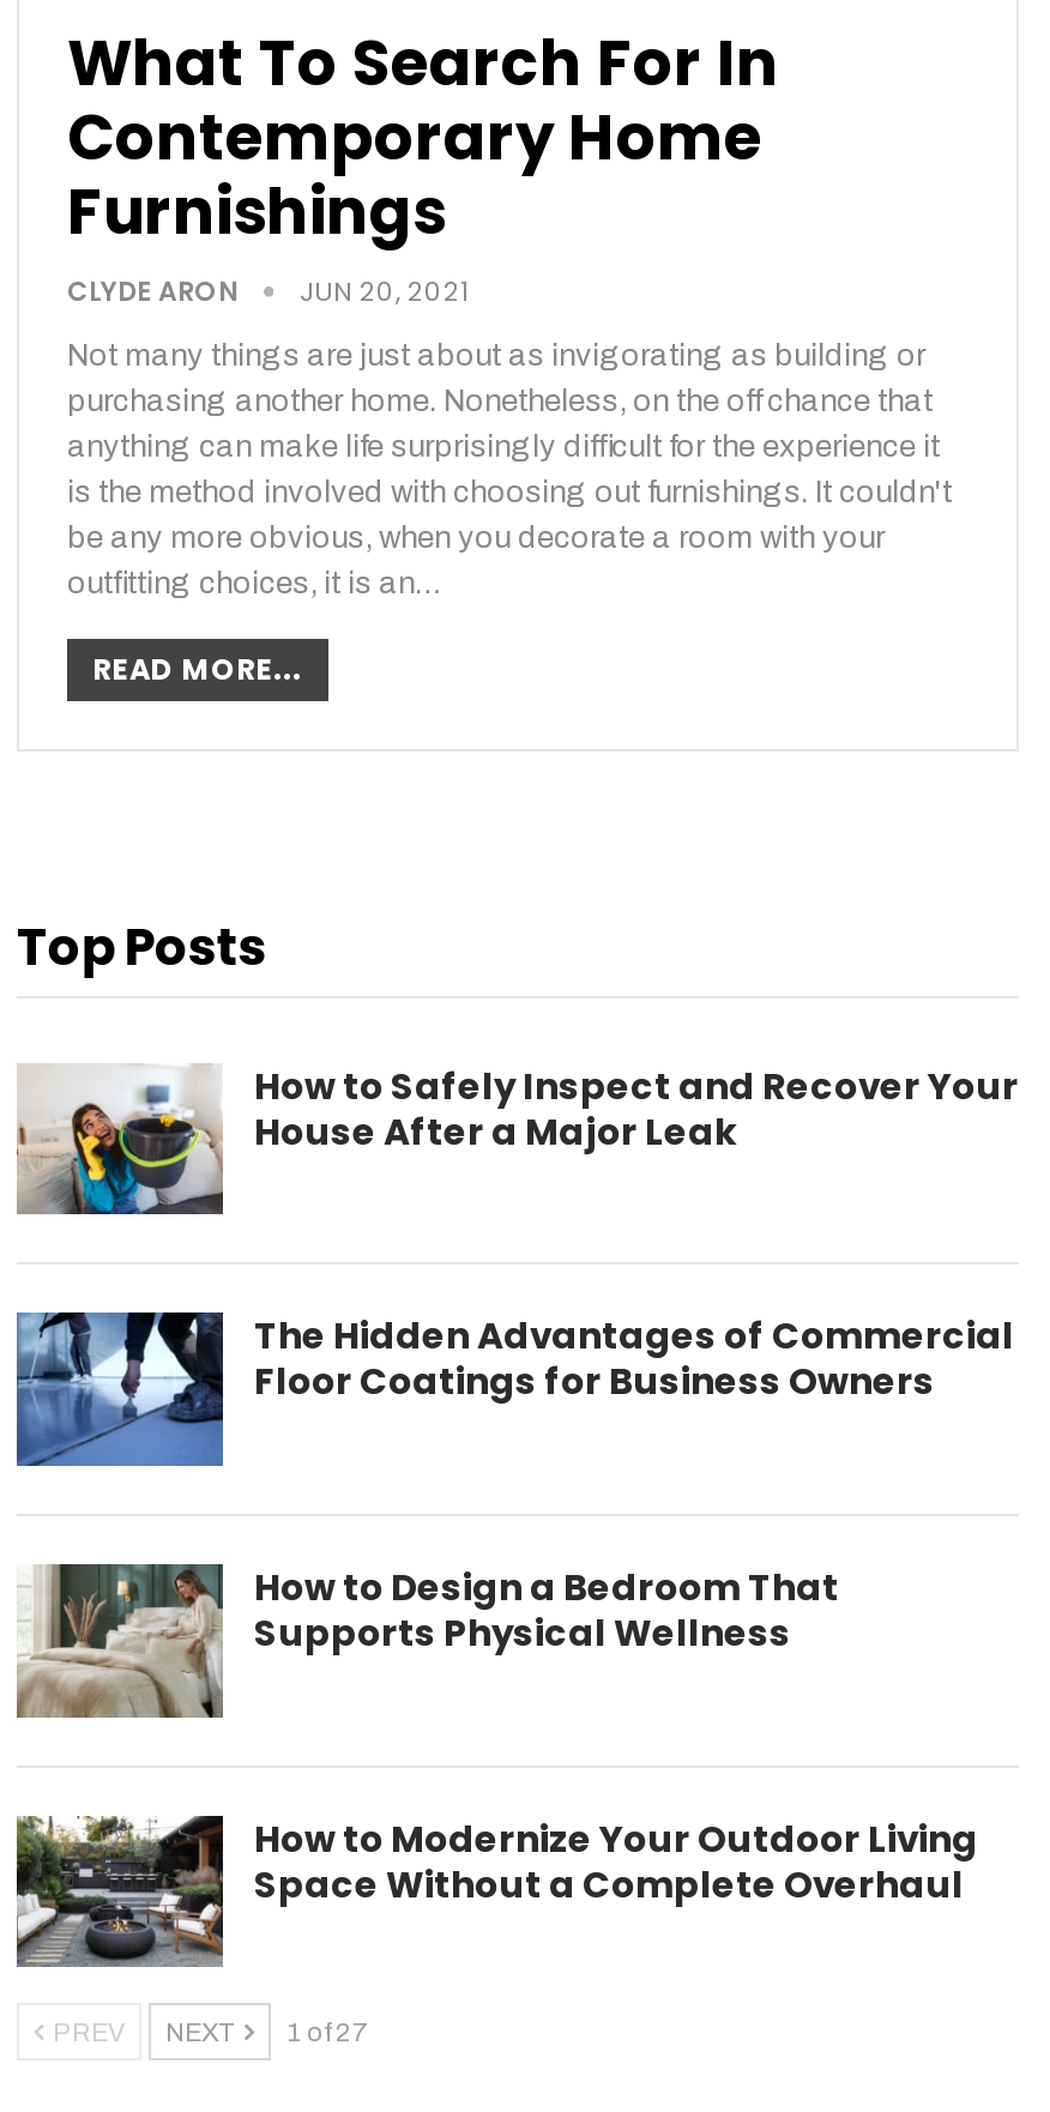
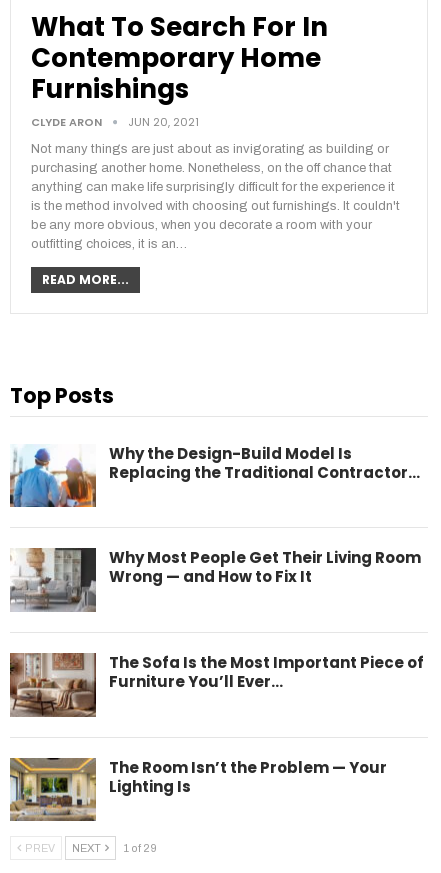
[17,1061,1019,1217] [image] | How to Safely Inspect and Recover Your | House After a Major Leak -> [10,443,420,508] [image] | Why the Design-Build Model Is | Replacing the Traditional Contractor…
[14,1310,1014,1466] [image] | The Hidden Advantages of Commercial | Floor Coatings for Business Owners -> [10,547,421,612] [image] | Why Most People Get Their Living Room | Wrong — and How to Fix It
[17,1562,839,1718] [image] | How to Design a Bedroom That | Supports Physical Wellness -> [9,652,424,717] [image] | The Sofa Is the Most Important Piece of | Furniture You’ll Ever…
[14,1813,978,1967] [image] | How to Modernize Your Outdoor Living | Space Without a Complete Overhaul -> [10,757,387,821] [image] | The Room Isn’t the Problem — Your | Lighting Is
[48,2018,367,2047] PREV NEXT 1 of 27 -> [23,842,157,854] PREV NEXT 1 of 29

